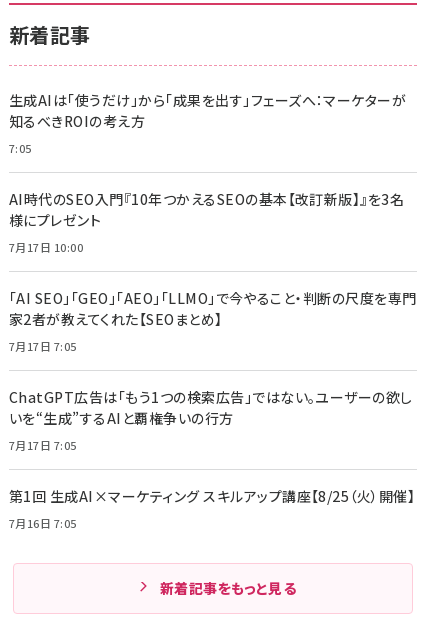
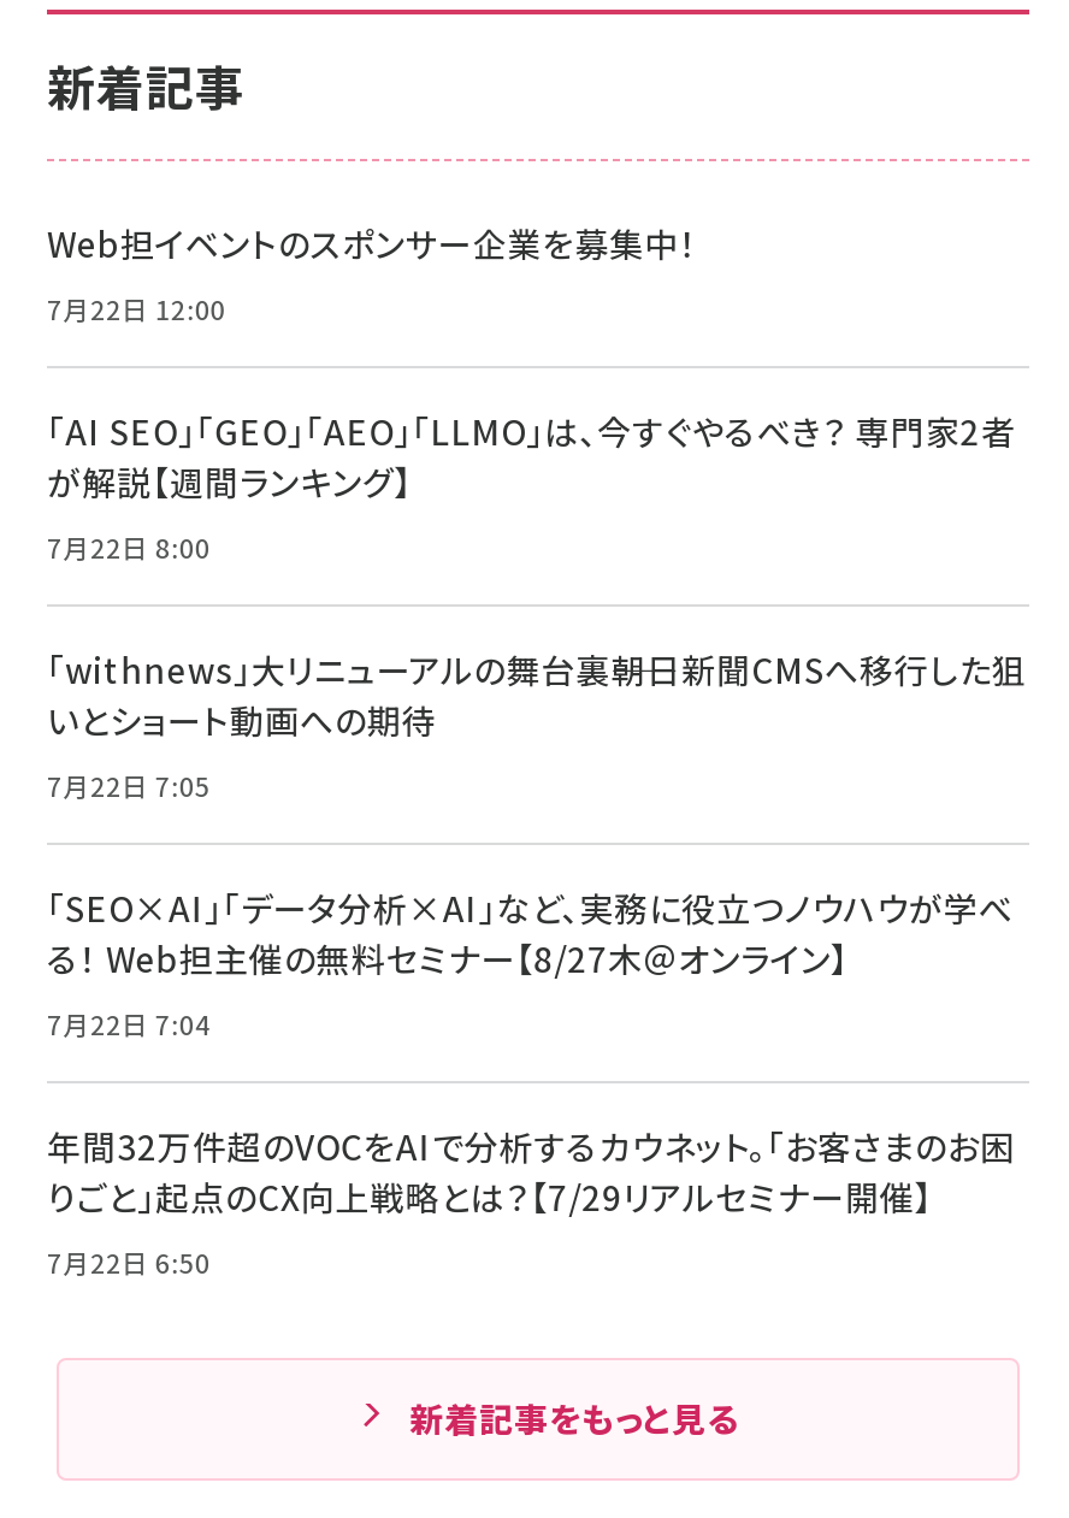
[9,90,406,156] 生成AIは「使うだけ」から「成果を出す」フェーズへ：マーケターが | 知るべきROIの考え方 | 7:05 -> [47,219,697,327] Web担イベントのスポンサー企業を募集中！ | 7月22日 12:00
[9,189,404,255] AI時代のSEO入門『10年つかえるSEOの基本【改訂新版】』を3名 | 様にプレゼント | 7月17日 10:00 -> [47,407,1015,566] 「AI SEO」「GEO」「AEO」「LLMO」は、今すぐやるべき？ 専門家2者 | が解説【週間ランキング】 | 7月22日 8:00
[9,288,417,354] 「AI SEO」「GEO」「AEO」「LLMO」で今やること・判断の尺度を専門 | 家2者が教えてくれた【SEOまとめ】 | 7月17日 7:05 -> [47,645,1026,804] 「withnews」大リニューアルの舞台裏――朝日新聞CMSへ移行した狙 | いとショート動画への期待 | 7月22日 7:05
[9,387,413,453] ChatGPT広告は「もう1つの検索広告」ではない。ユーザーの欲し | いを“生成”するAIと覇権争いの行方 | 7月17日 7:05 -> [47,884,1013,1042] 「SEO×AI」「データ分析×AI」など、実務に役立つノウハウが学べ | る！ Web担主催の無料セミナー【8/27木＠オンライン】 | 7月22日 7:04
[9,486,415,531] 第1回 生成AI×マーケティング スキルアップ講座【8/25（火）開催】 | 7月16日 7:05 -> [47,1122,1014,1281] 年間32万件超のVOCをAIで分析するカウネット。「お客さまのお困 | りごと」起点のCX向上戦略とは？【7/29リアルセミナー開催】 | 7月22日 6:50

